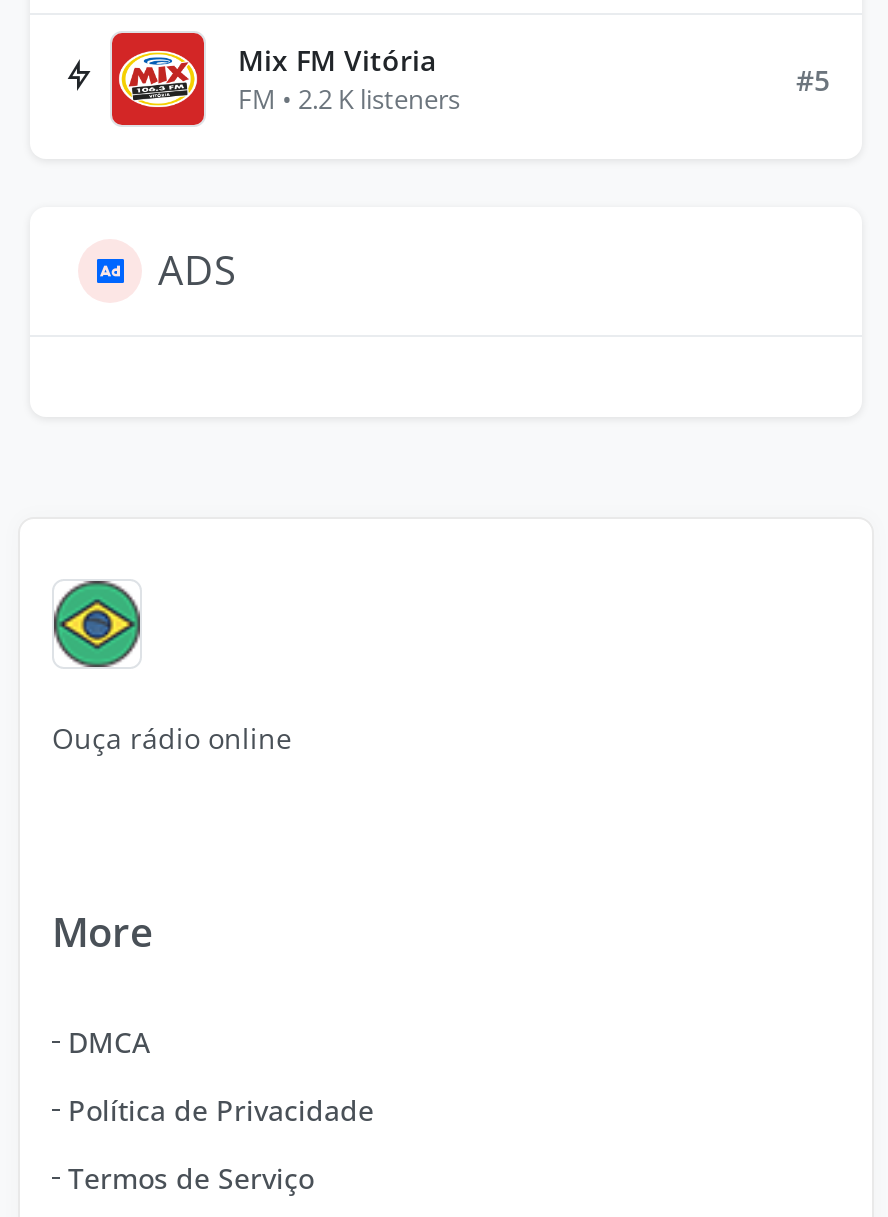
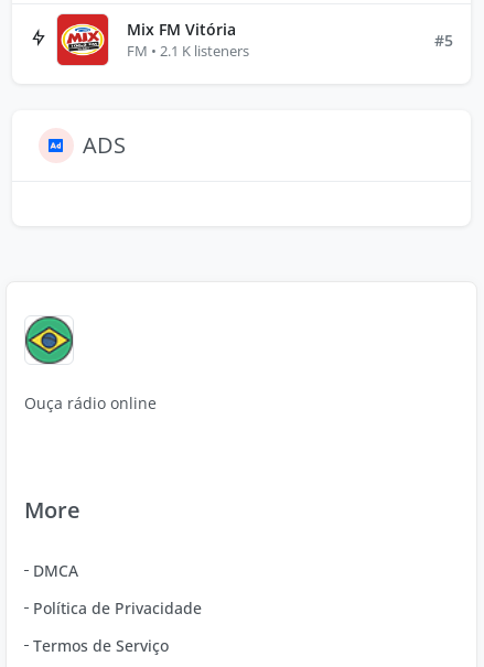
[238,81,460,117] FM • 2.2 K listeners -> [127,41,249,61] FM • 2.1 K listeners

